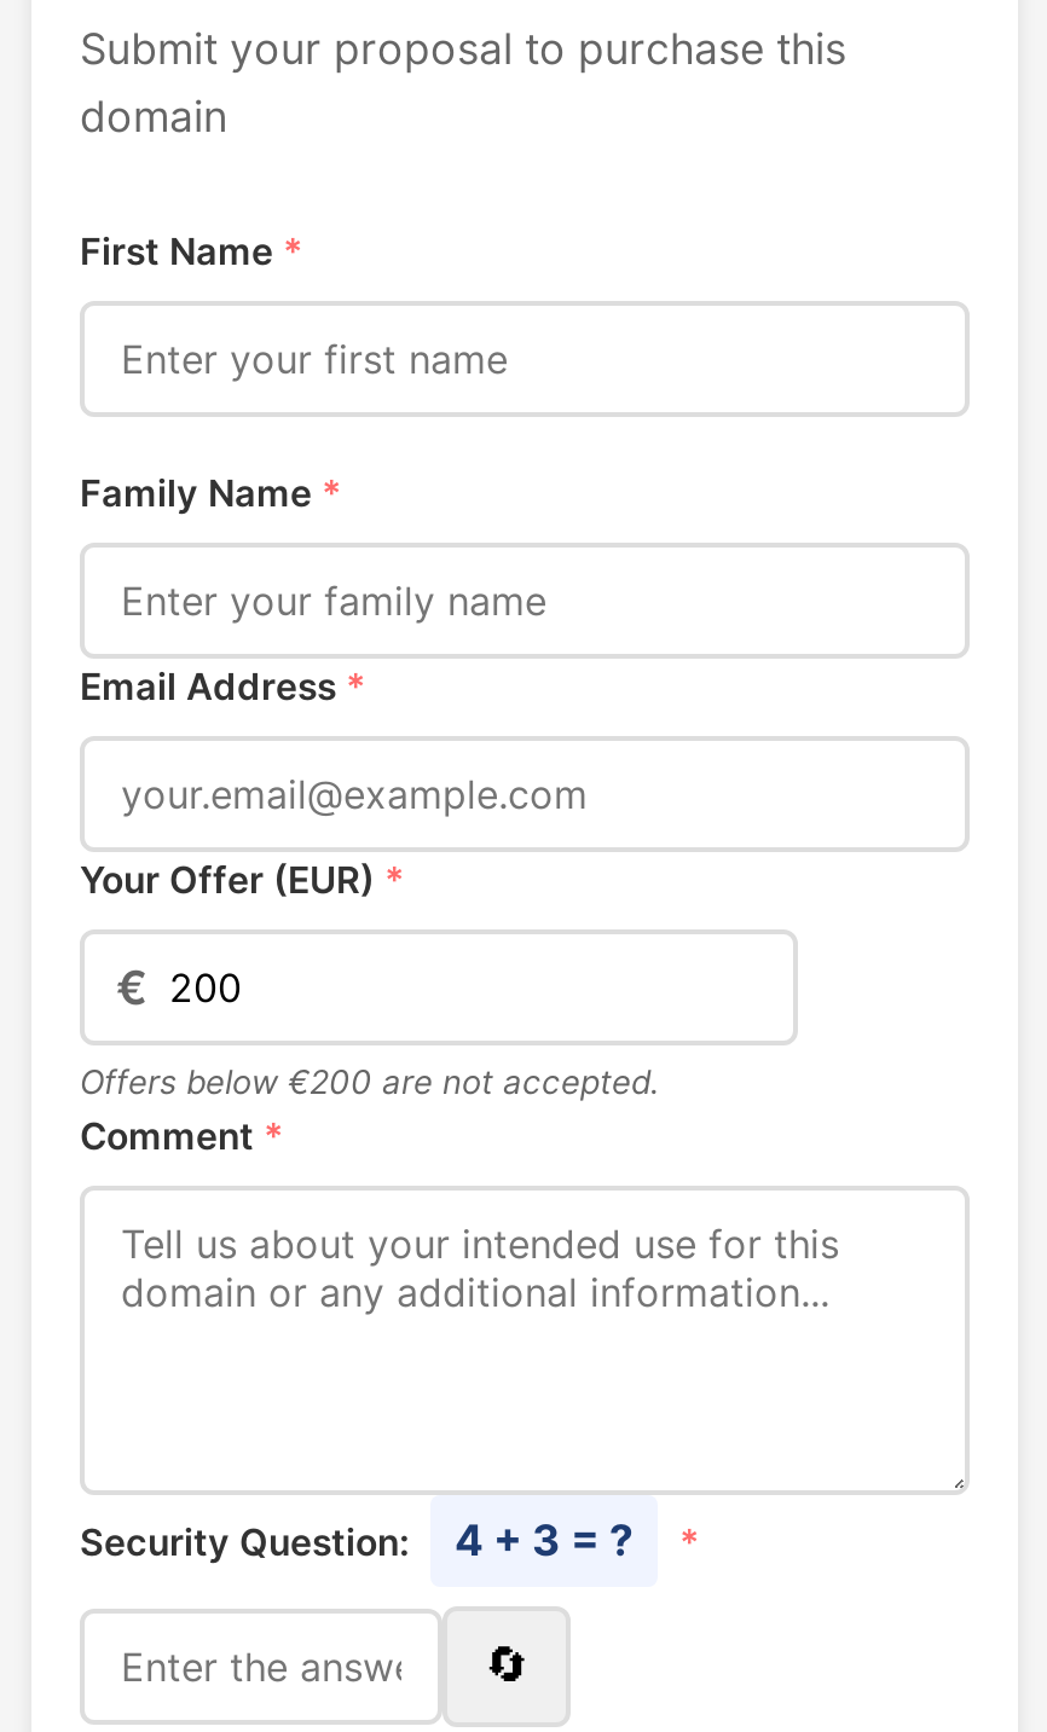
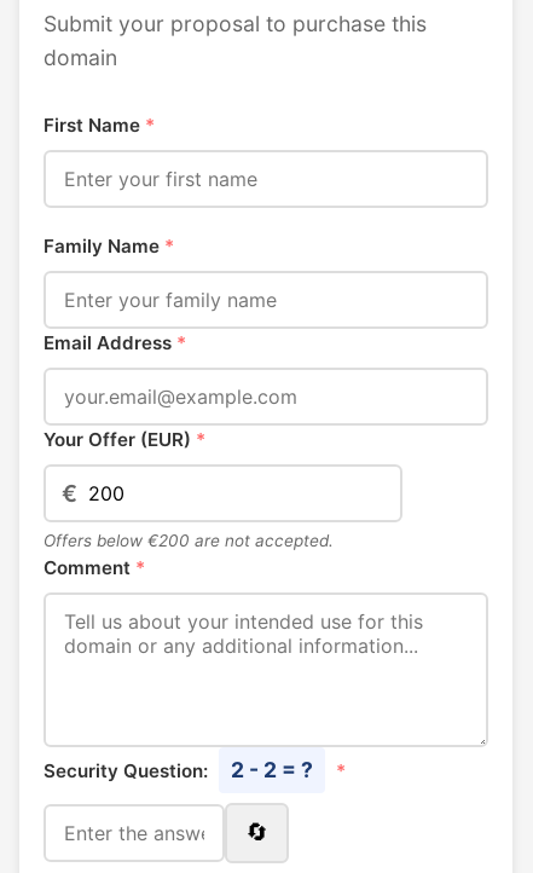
[455,1514,634,1565] 4 + 3 = ? -> [231,757,313,782] 2 - 2 = ?

